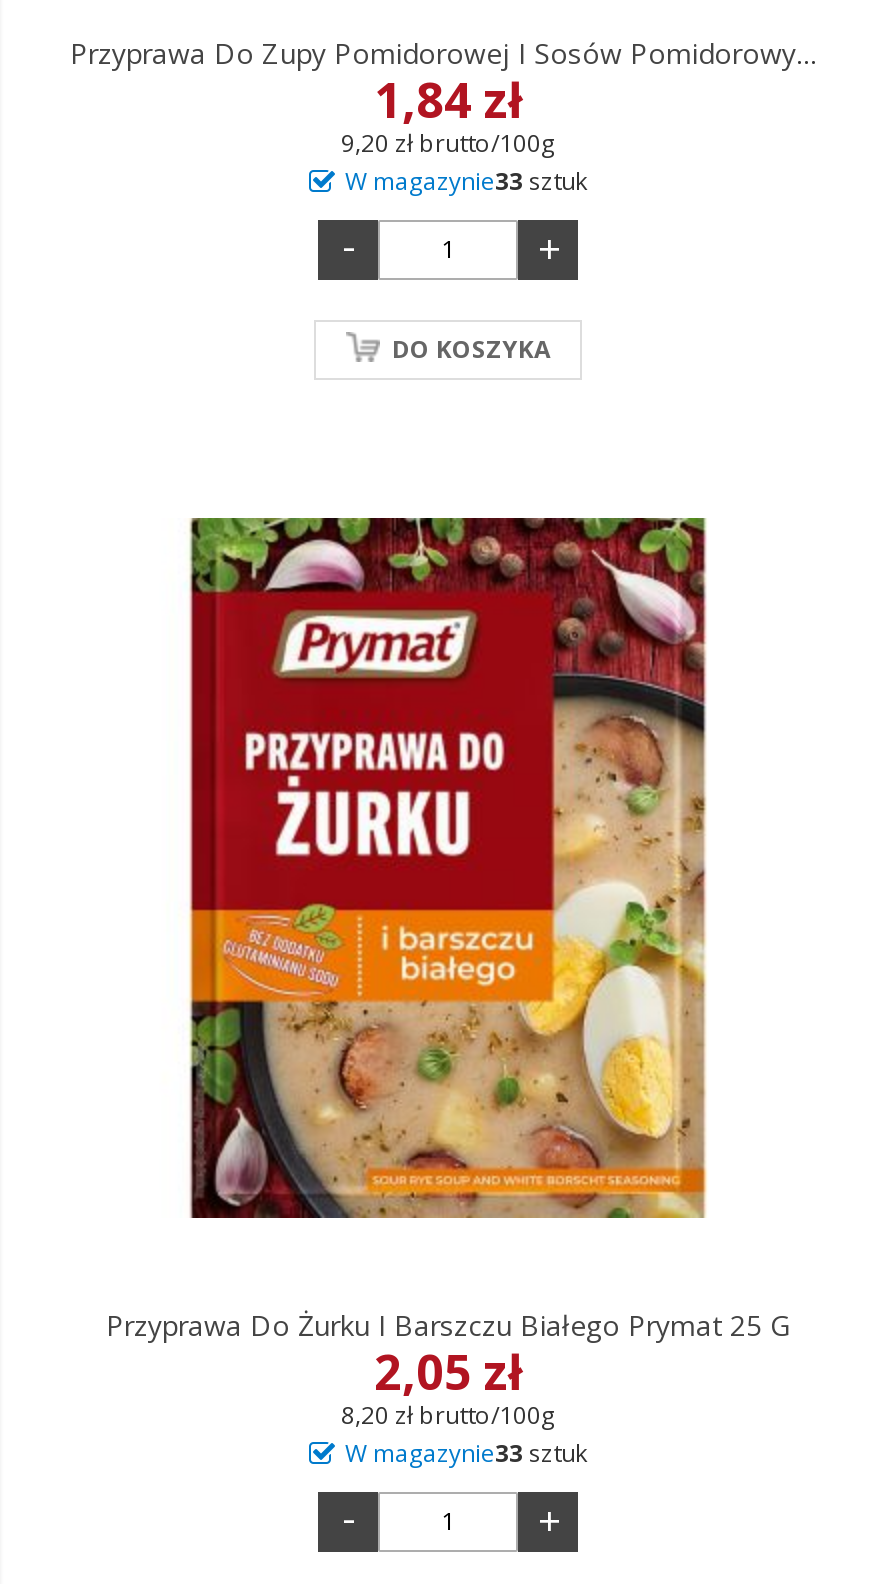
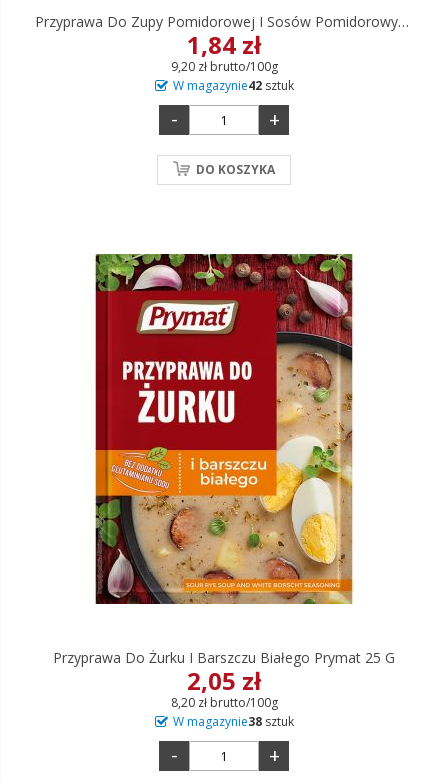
[345,164,587,198] W magazynie33 sztuk -> [172,77,293,94] W magazynie42 sztuk
[345,1436,587,1470] W magazynie33 sztuk -> [172,713,293,730] W magazynie38 sztuk

